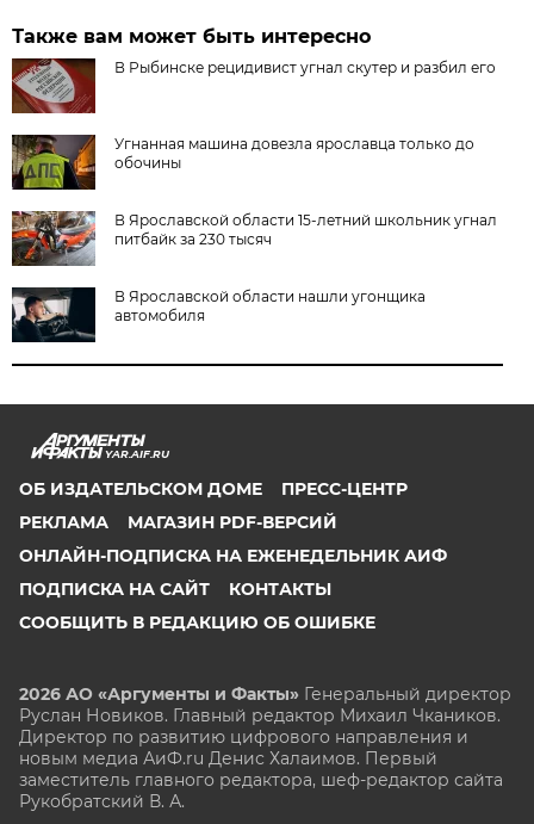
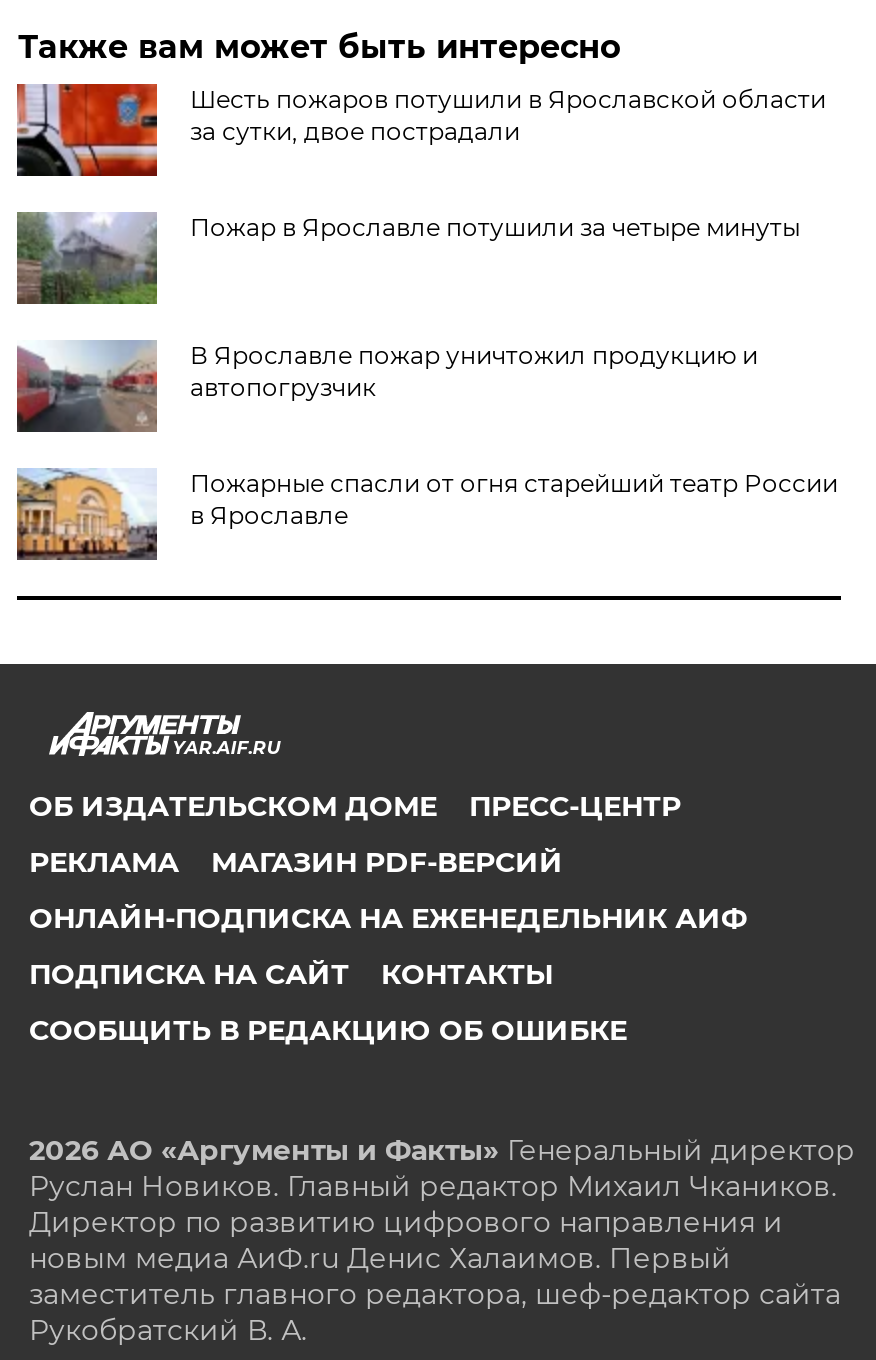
[11,57,496,114] [image] | В Рыбинске рецидивист угнал скутер и разбил его -> [15,82,826,178] [image] | Шесть пожаров потушили в Ярославской области | за сутки, двое пострадали
[11,134,475,191] [image] | Угнанная машина довезла ярославца только до | обочины -> [15,210,800,306] [image] | Пожар в Ярославле потушили за четыре минуты
[11,210,498,266] [image] | В Ярославской области 15‑летний школьник угнал | питбайк за 230 тысяч -> [15,340,758,432] [image] | В Ярославле пожар уничтожил продукцию и | автопогрузчик
[11,286,426,343] [image] | В Ярославской области нашли угонщика | автомобиля -> [15,468,838,562] [image] | Пожарные спасли от огня старейший театр России | в Ярославле

